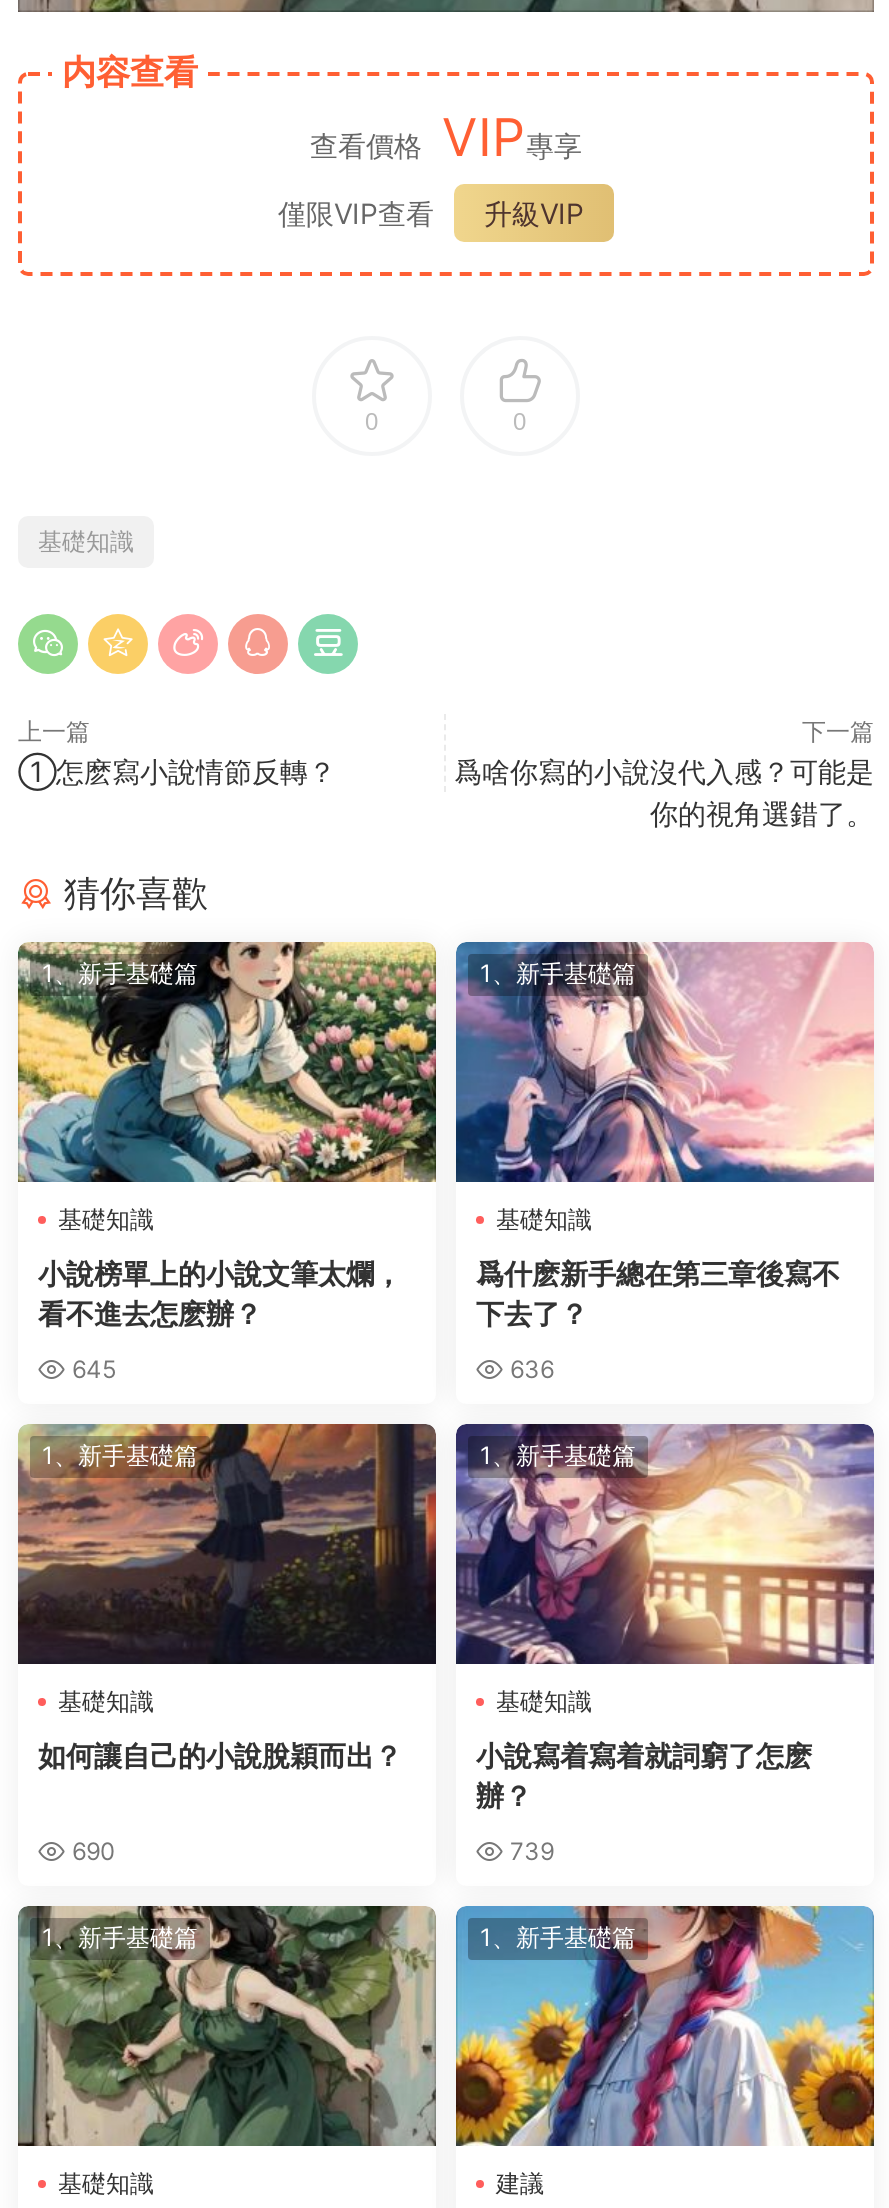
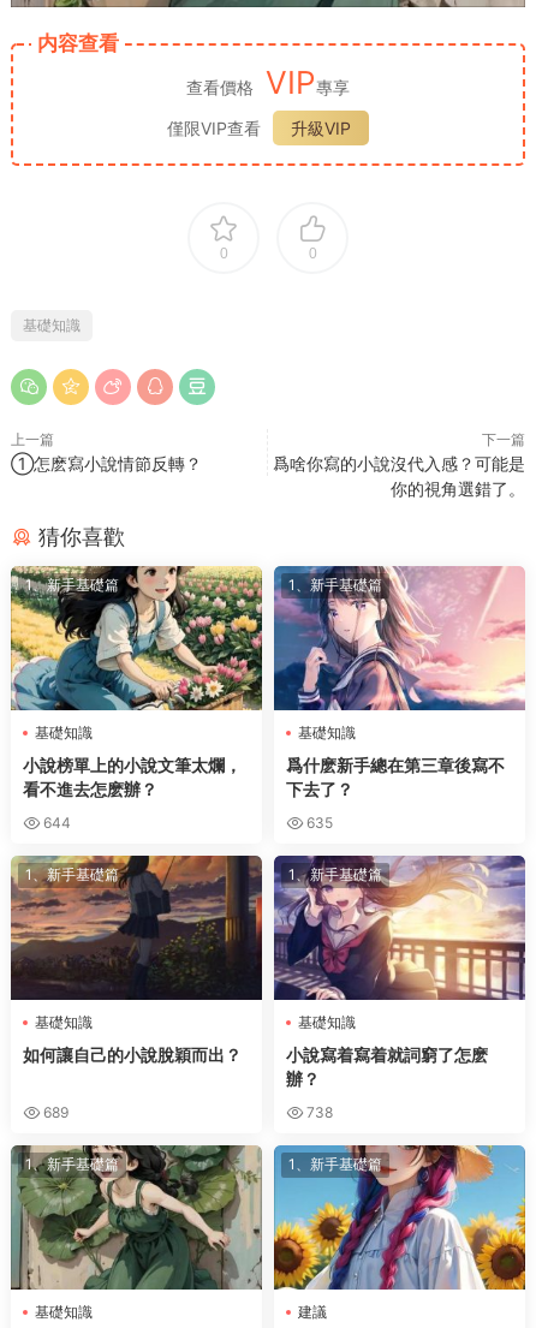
[66,1353,116,1383] 645 -> [40,813,71,831] 644
[504,1353,554,1383] 636 -> [303,813,333,831] 635
[66,1835,116,1865] 690 -> [40,1103,69,1121] 689
[504,1835,554,1865] 739 -> [303,1103,333,1121] 738

